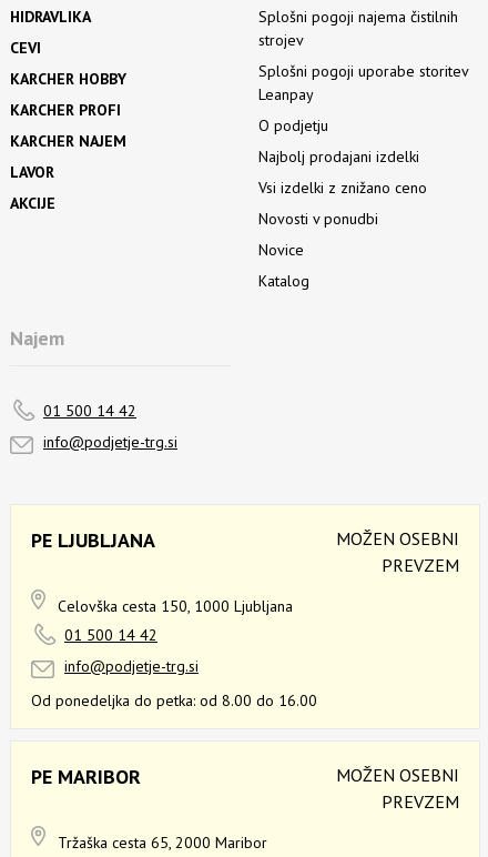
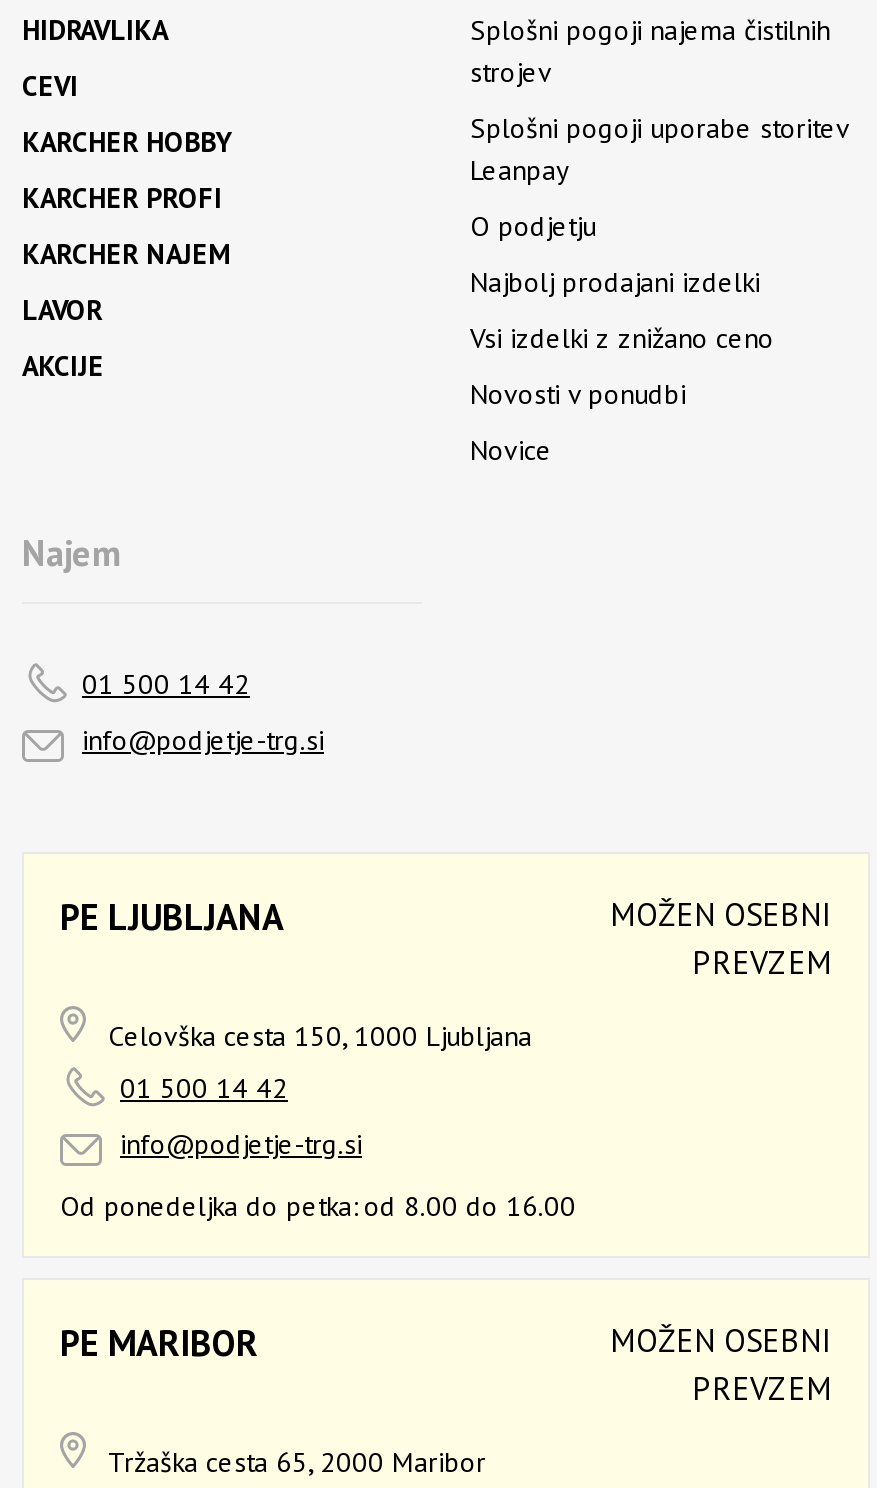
[258,271,309,291] Katalog -> none

